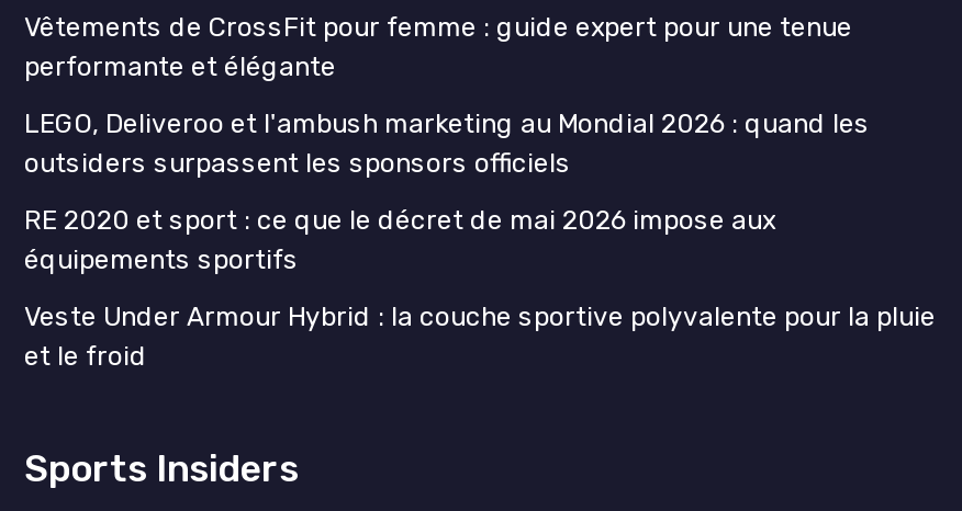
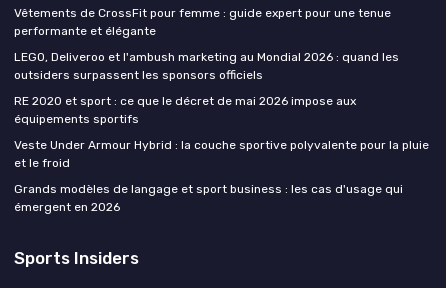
none -> [14,182,403,214] Grands modèles de langage et sport business : les cas d'usage qui | émergent en 2026

